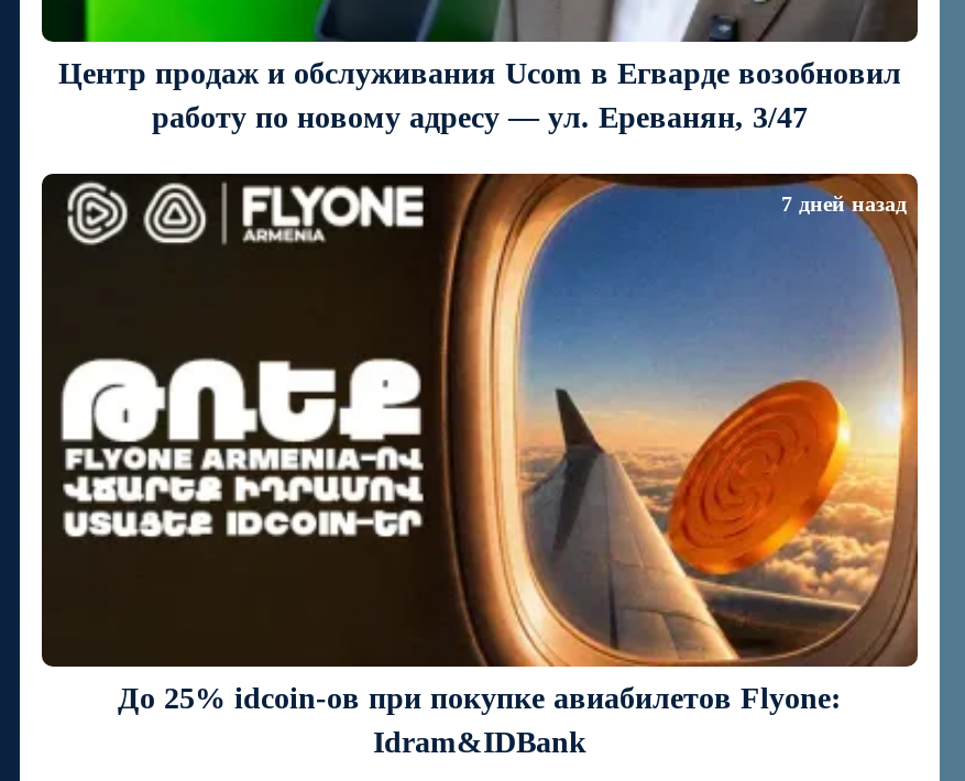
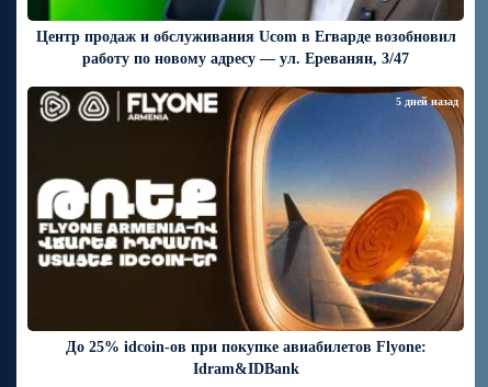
[781,191,907,215] 7 дней назад -> [396,95,458,107] 5 дней назад

